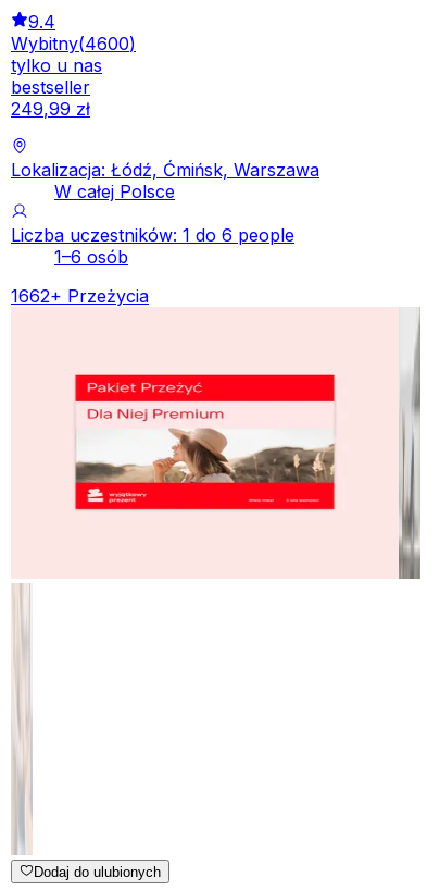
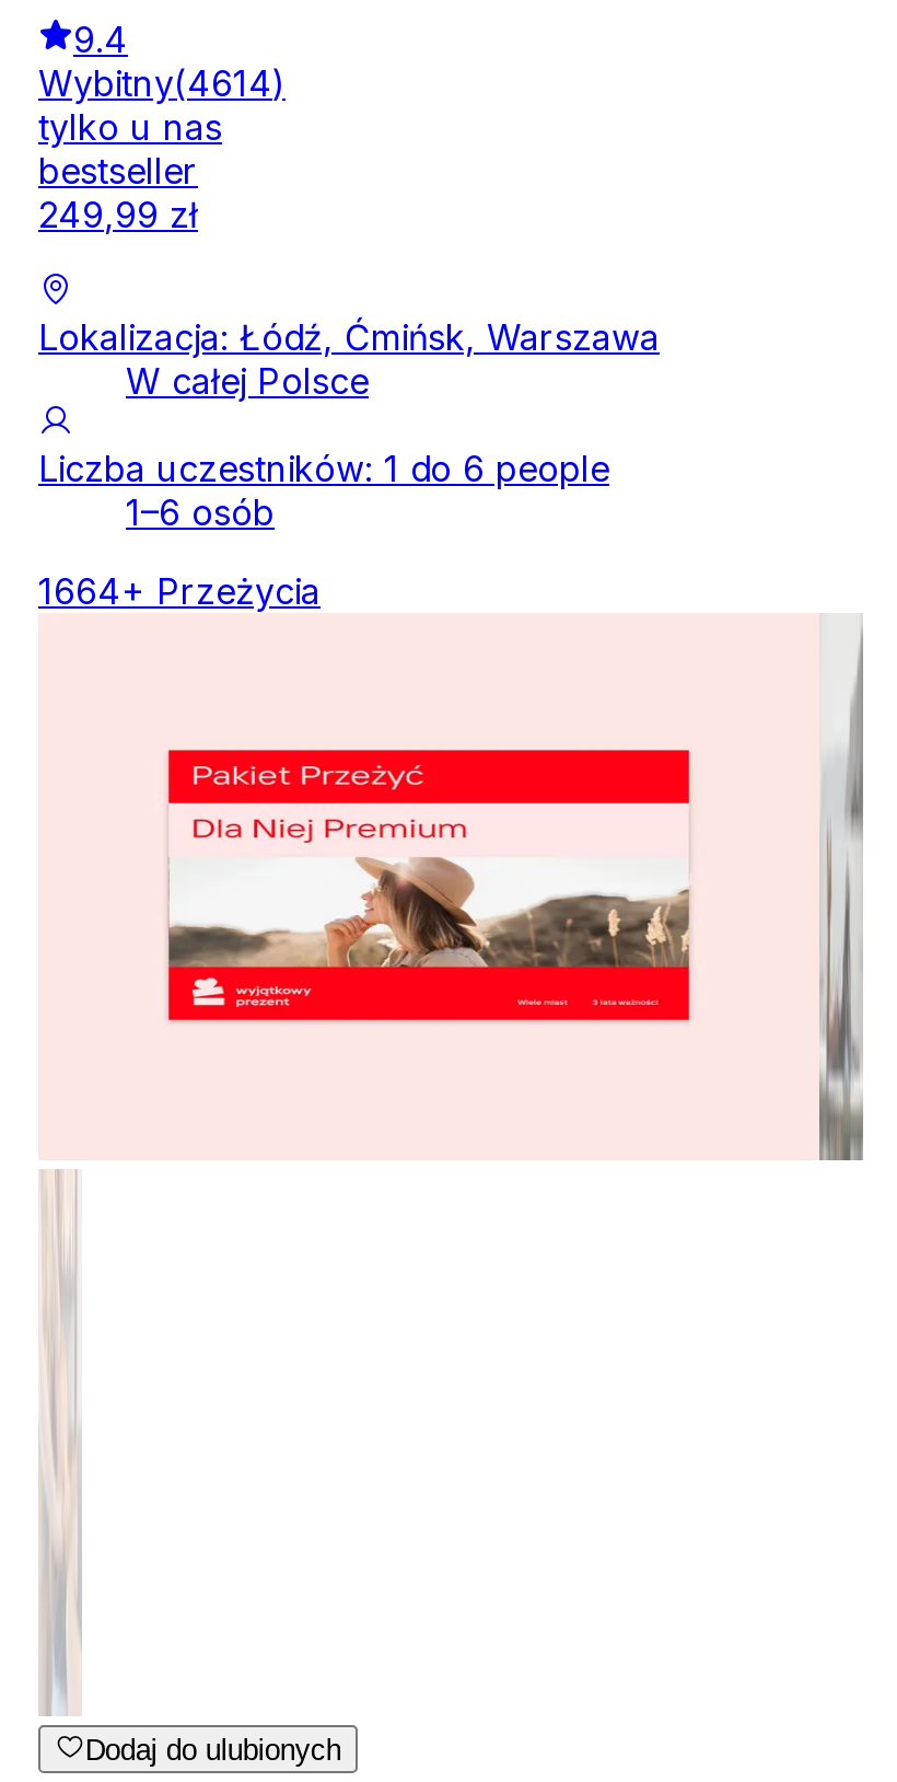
[11,33,136,55] Wybitny(4600) -> [38,62,286,105] Wybitny(4614)
[11,285,149,307] 1662+ Przeżycia -> [38,569,321,613] 1664+ Przeżycia

